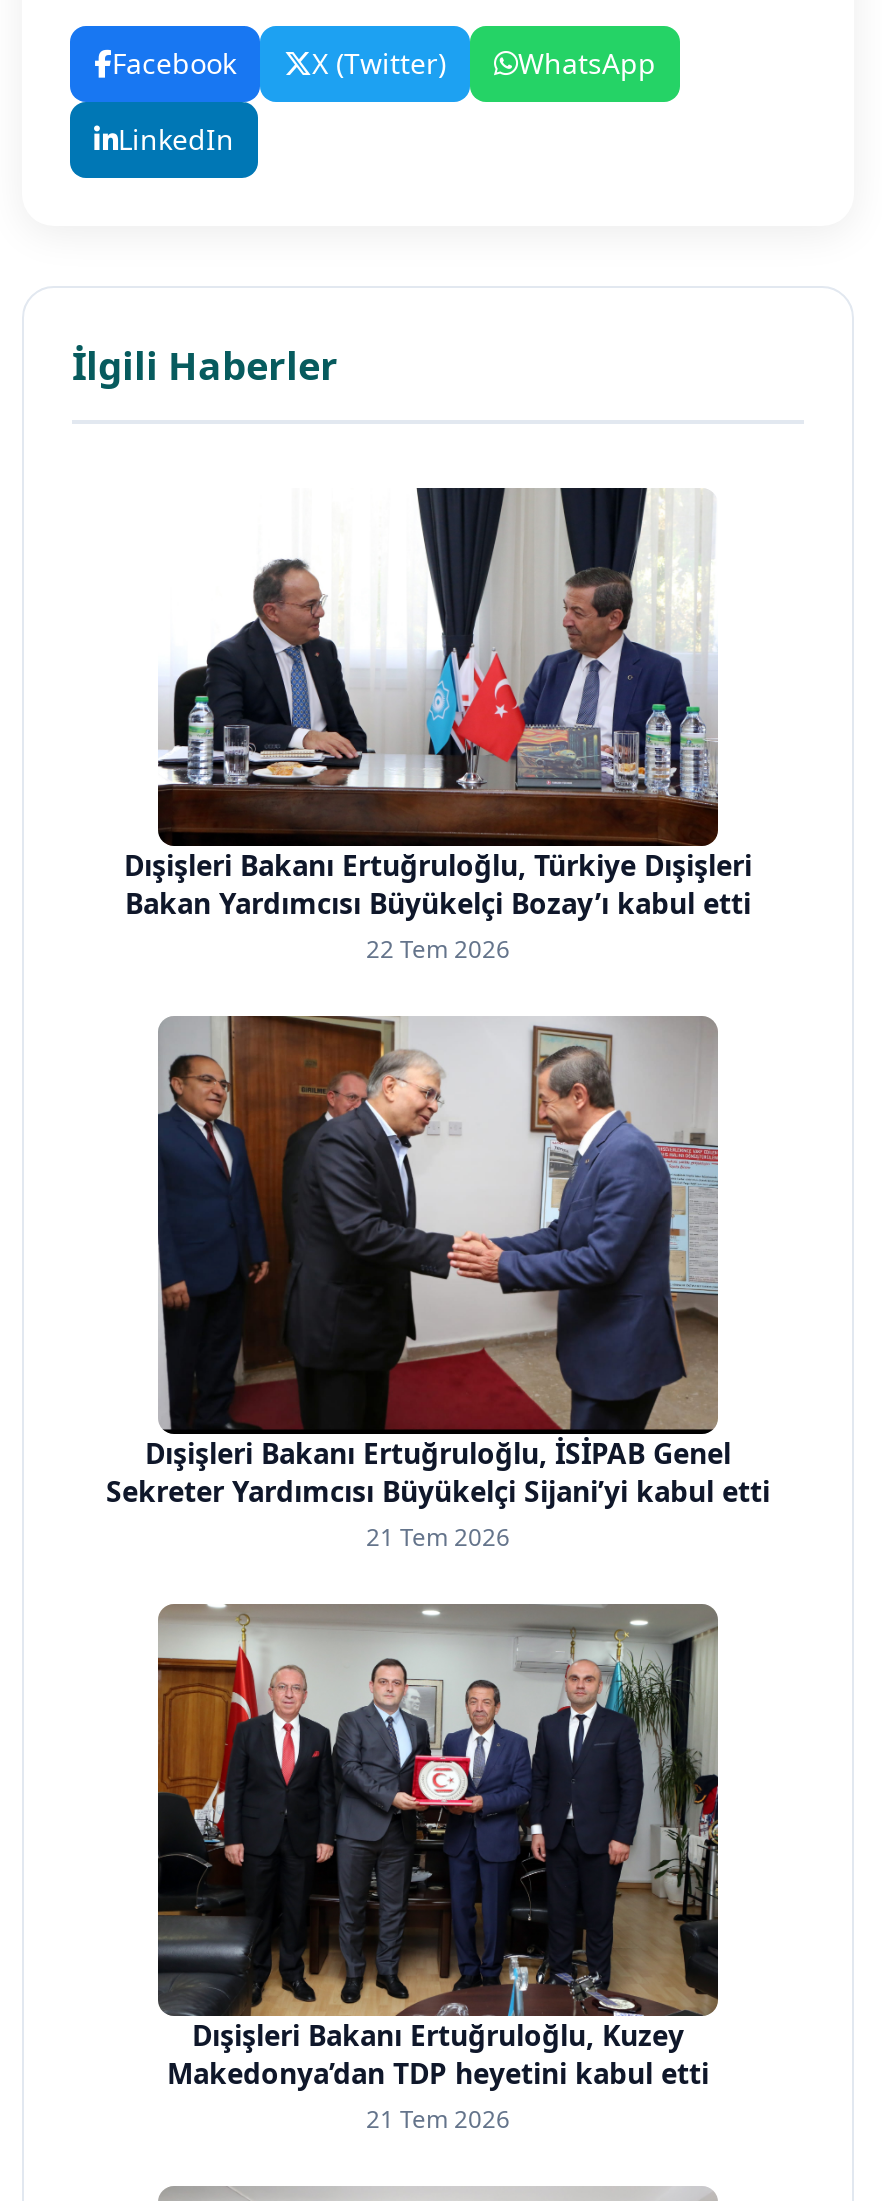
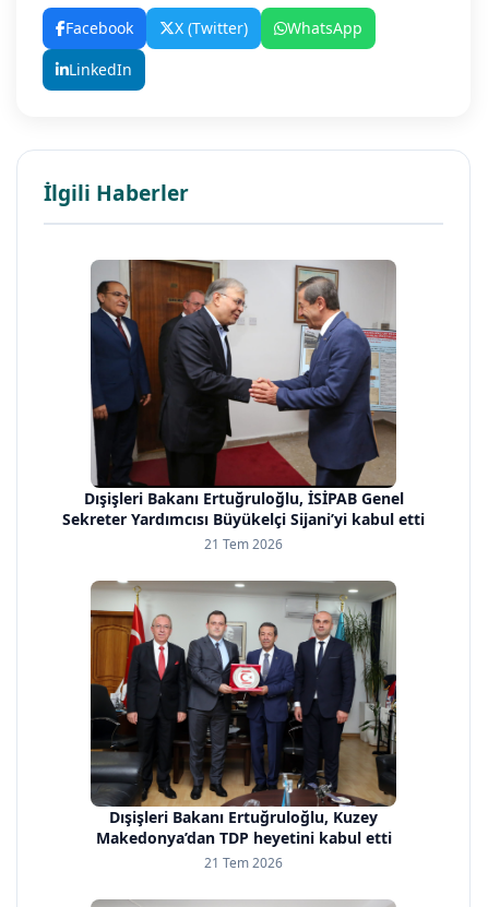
[124,486,752,965] [image] | Dışişleri Bakanı Ertuğruloğlu, Türkiye Dışişleri | Bakan Yardımcısı Büyükelçi Bozay’ı kabul etti | 22 Tem 2026 -> none

